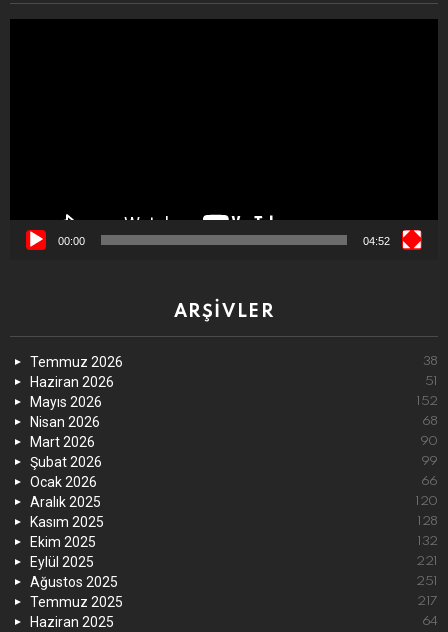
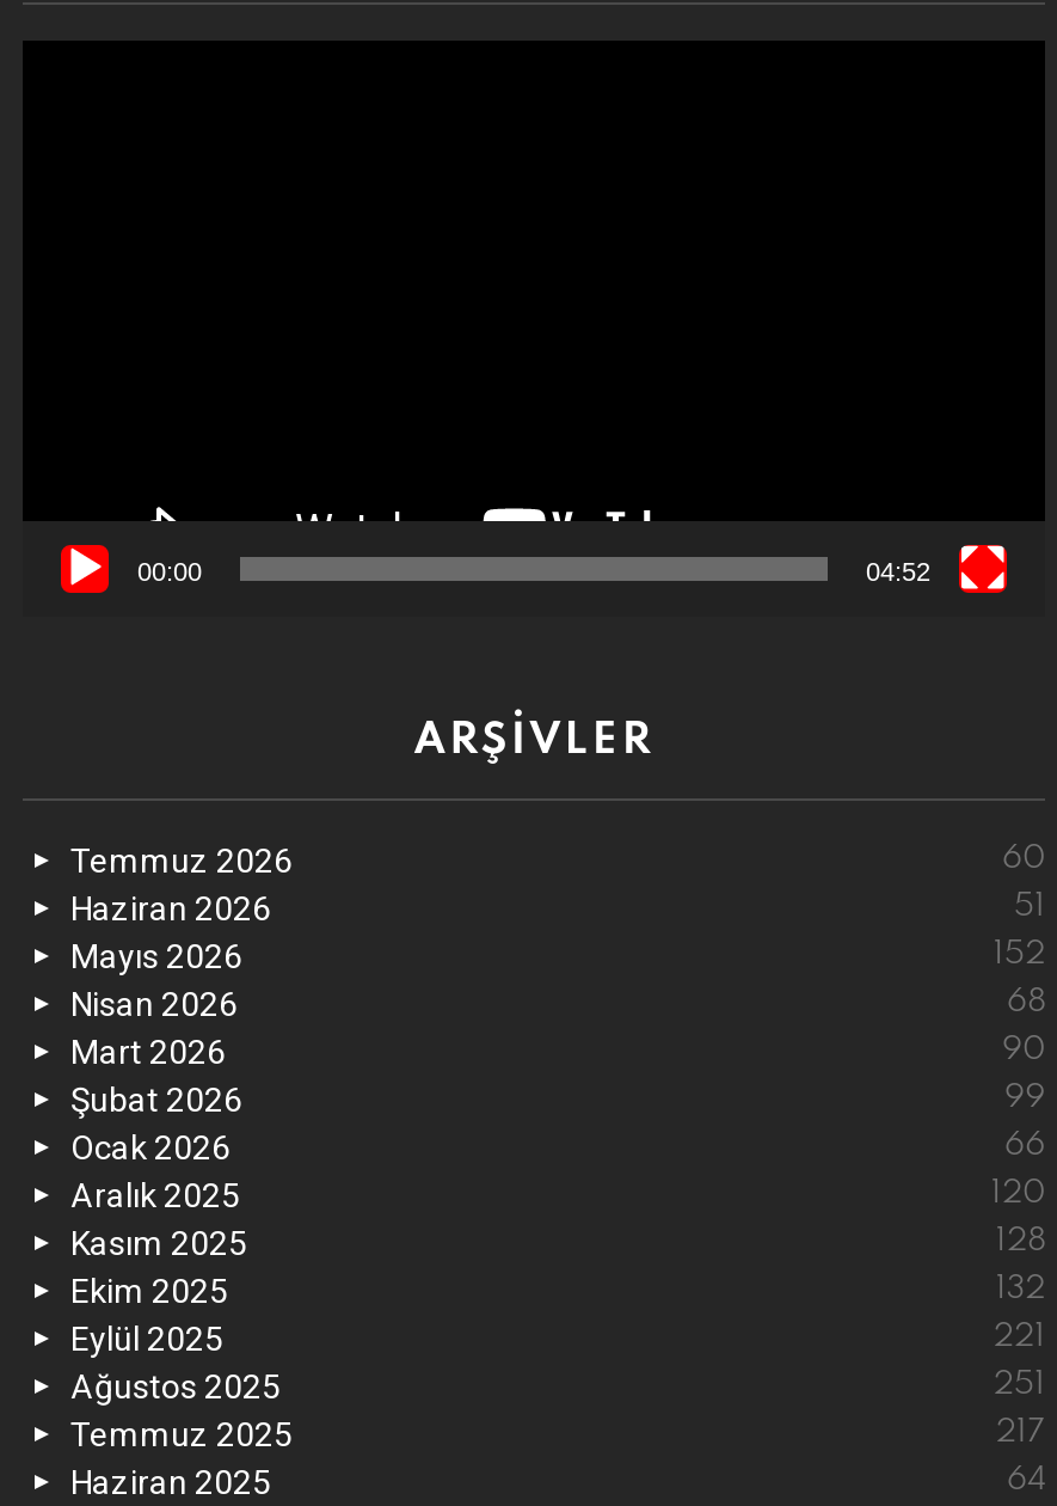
[423,355,438,368] 38 -> [1001,844,1045,875] 60

